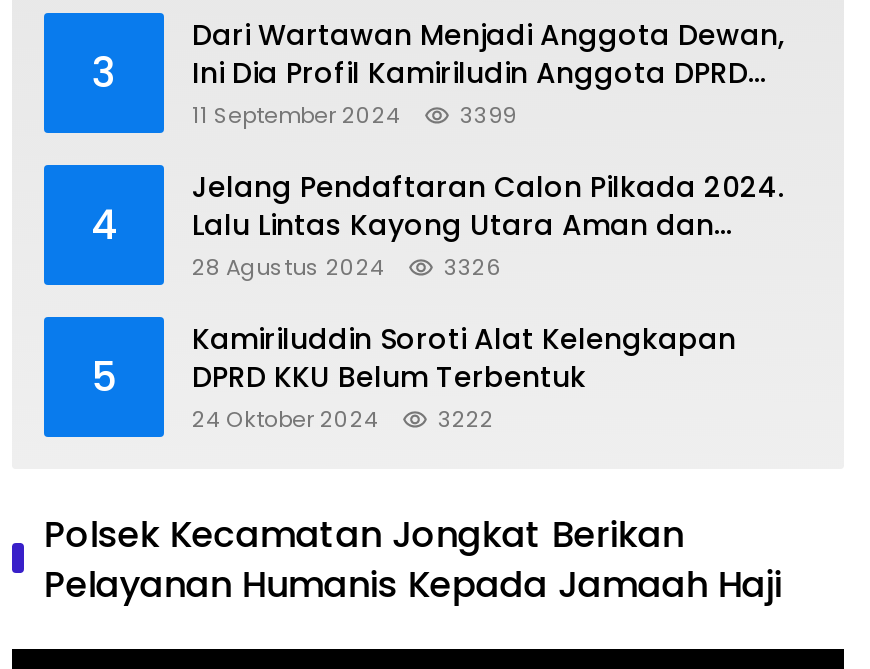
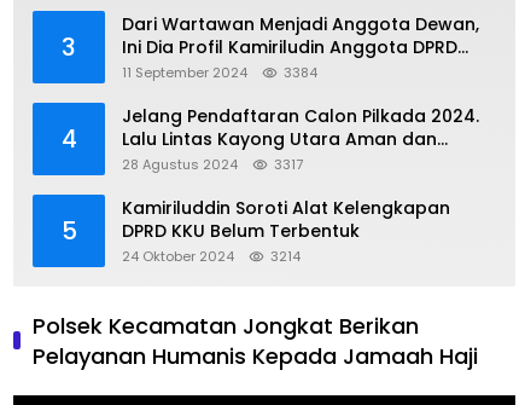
[460,98,516,130] 3399 -> [284,63,317,82] 3384
[444,250,502,282] 3326 -> [274,154,303,174] 3317
[192,402,494,434] 24 Oktober 2024 3222 -> [122,246,301,266] 24 Oktober 2024 3214

